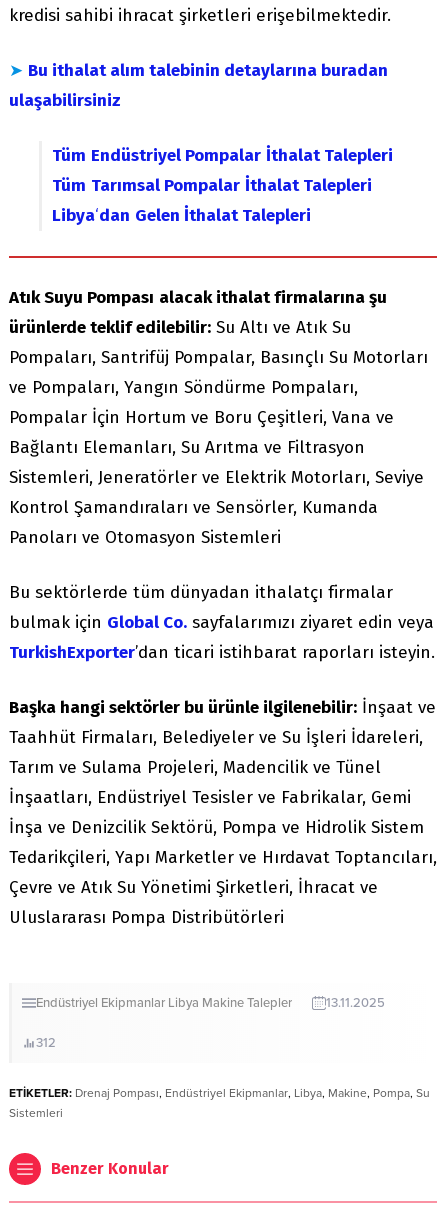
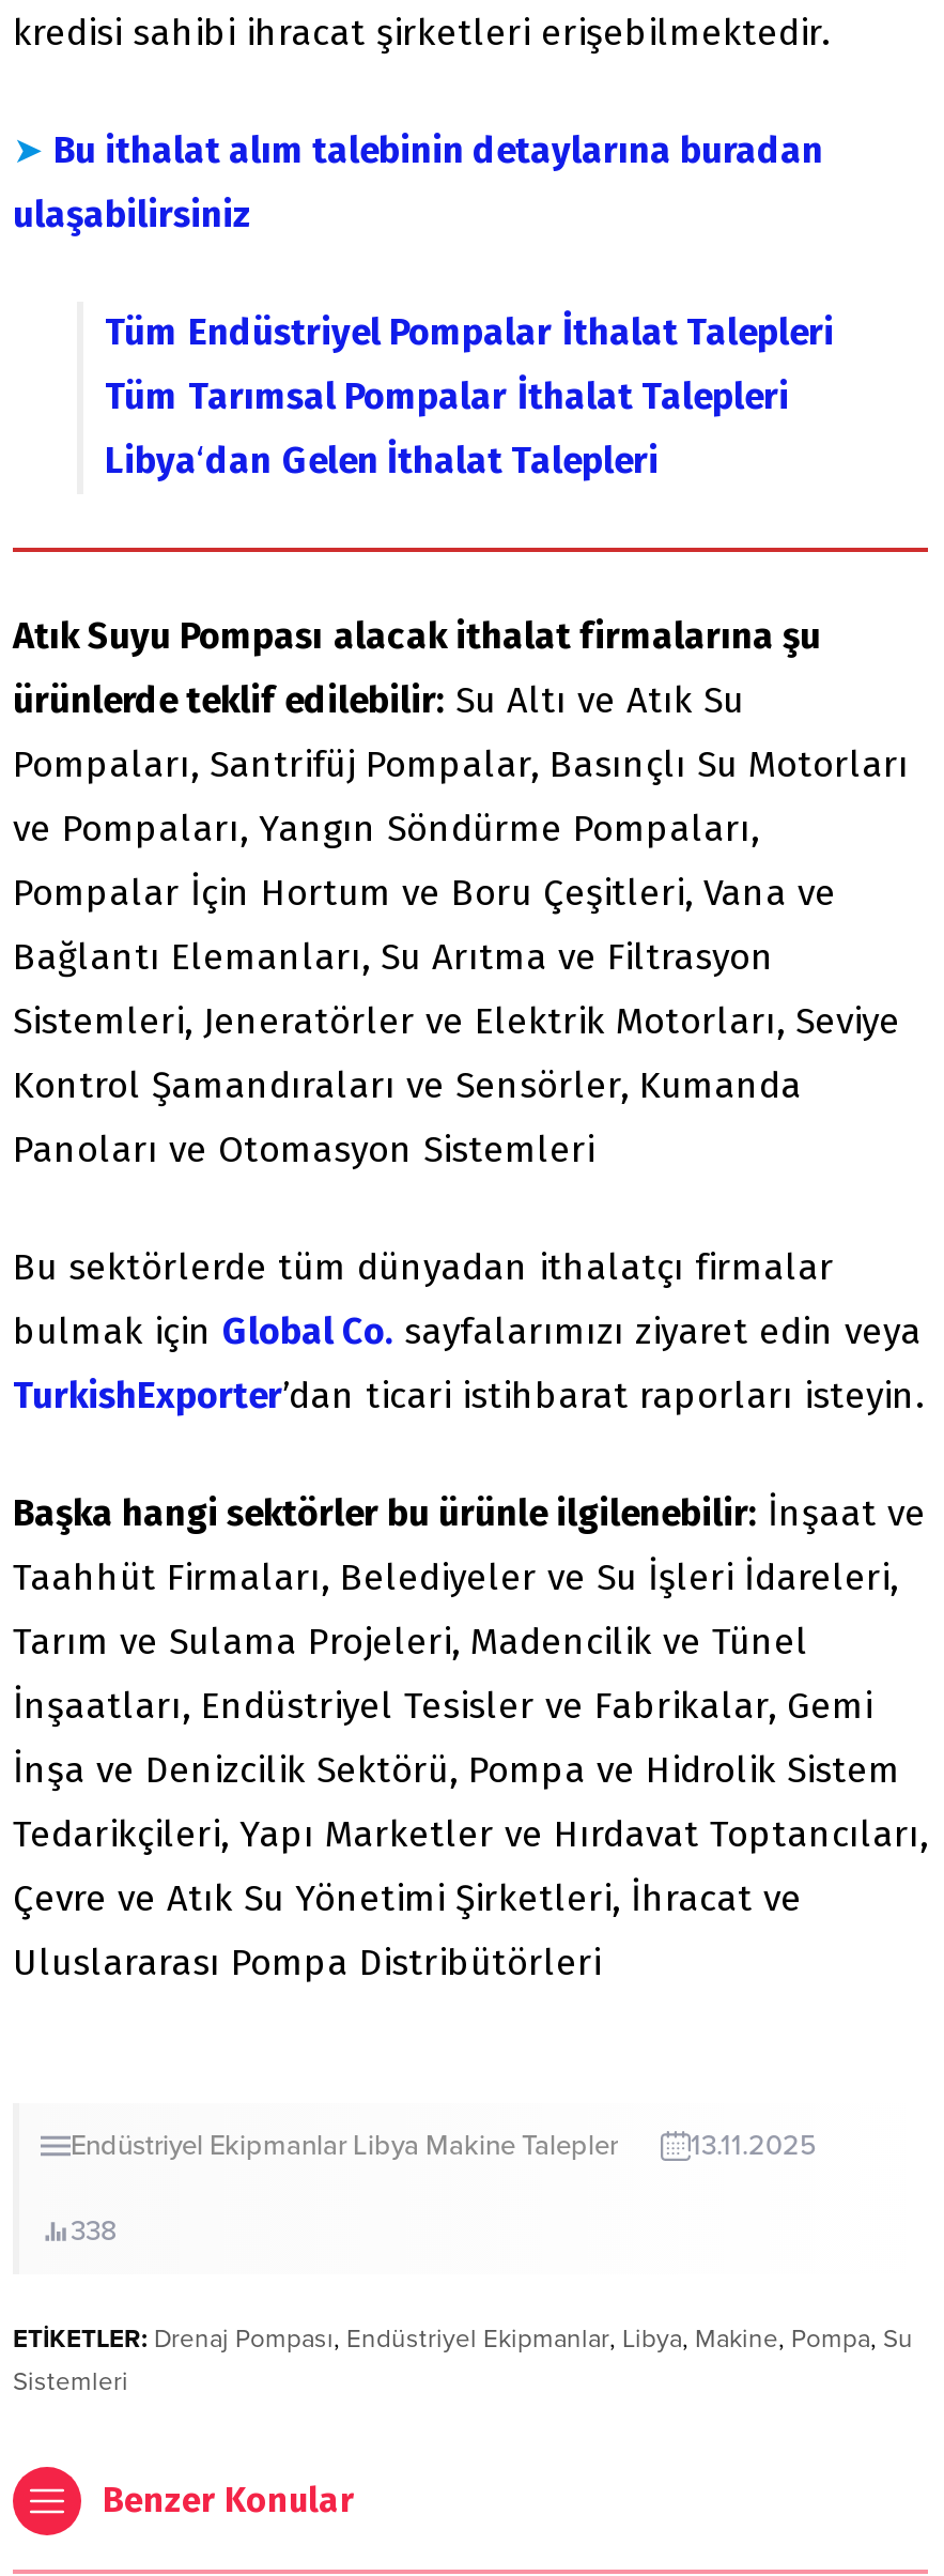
[36,1035,56,1051] 312 -> [71,2215,118,2249] 338

